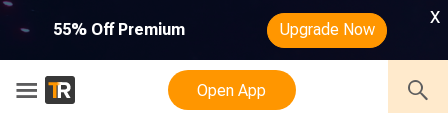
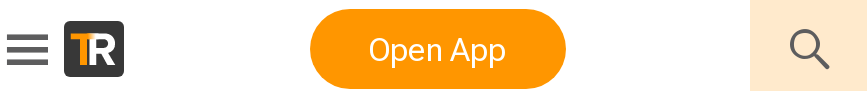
[430,2,440,29] x -> none
[53,20,375,39] 55% Off Premium | Upgrade Now -> none

